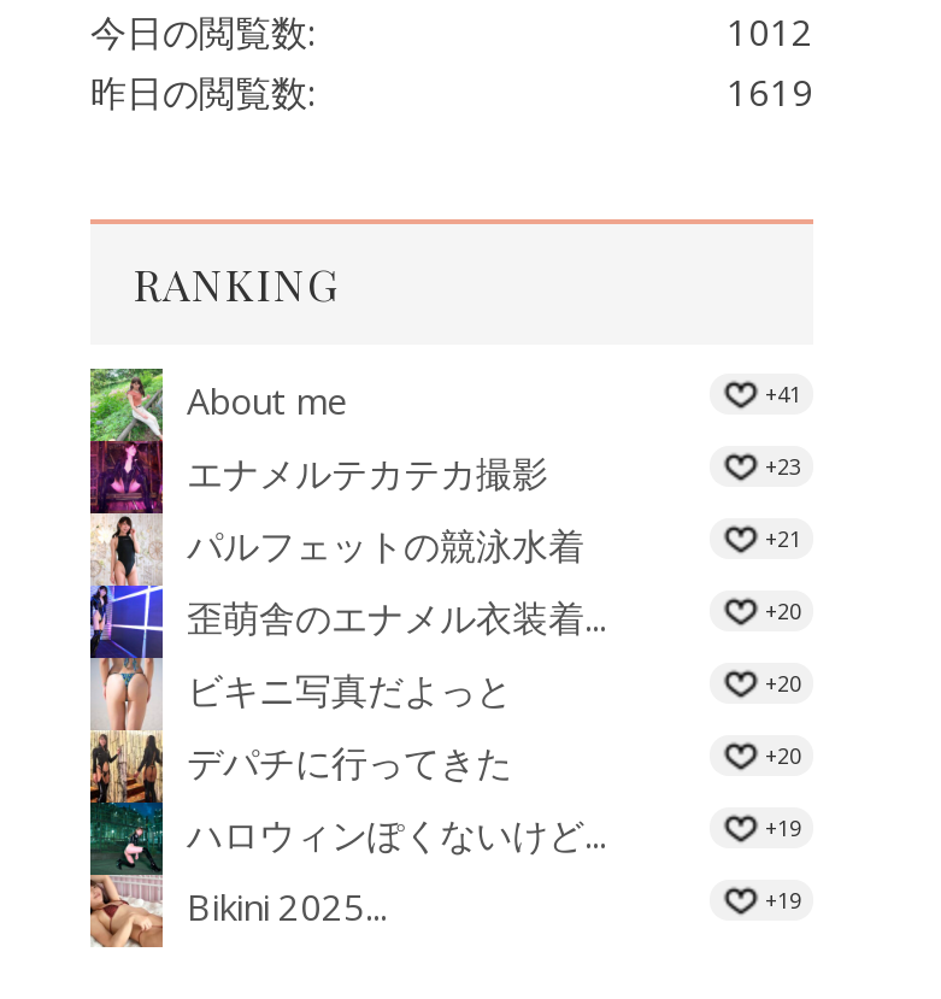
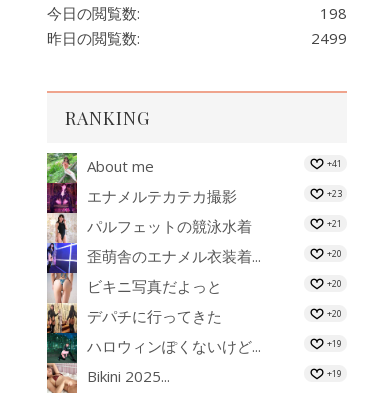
[727,7,813,55] 1012 -> [320,3,347,23] 198
[727,67,813,116] 1619 -> [311,28,347,48] 2499

